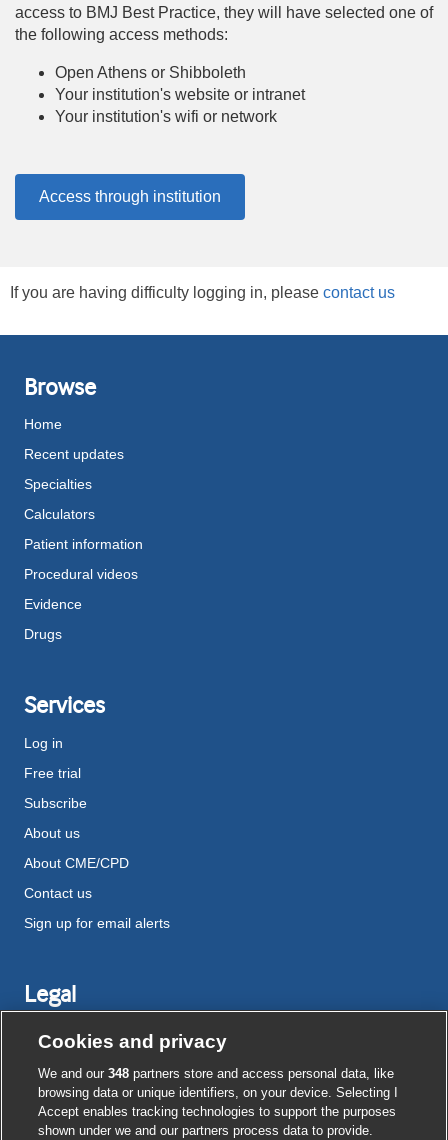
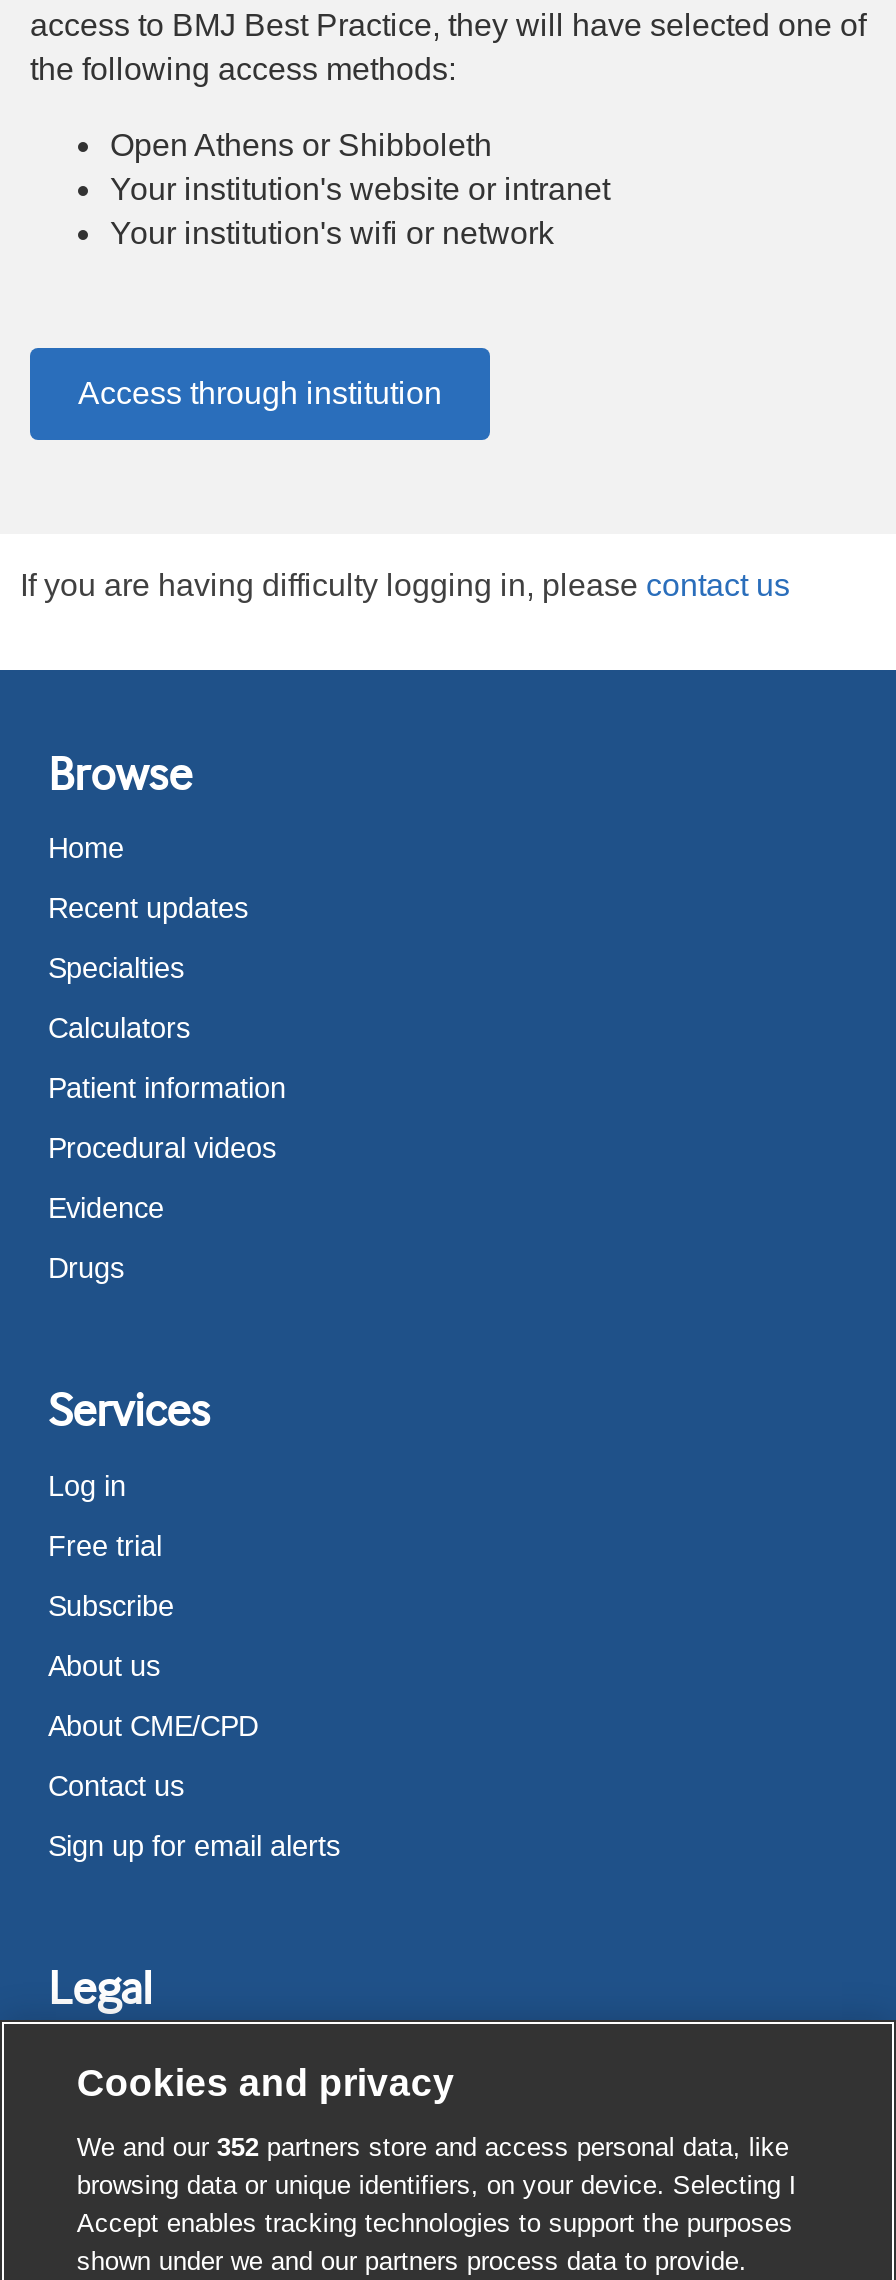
[38,1066,394,1081] We and our 348 partners store and access personal data, like -> [77,2132,789,2162] We and our 352 partners store and access personal data, like

